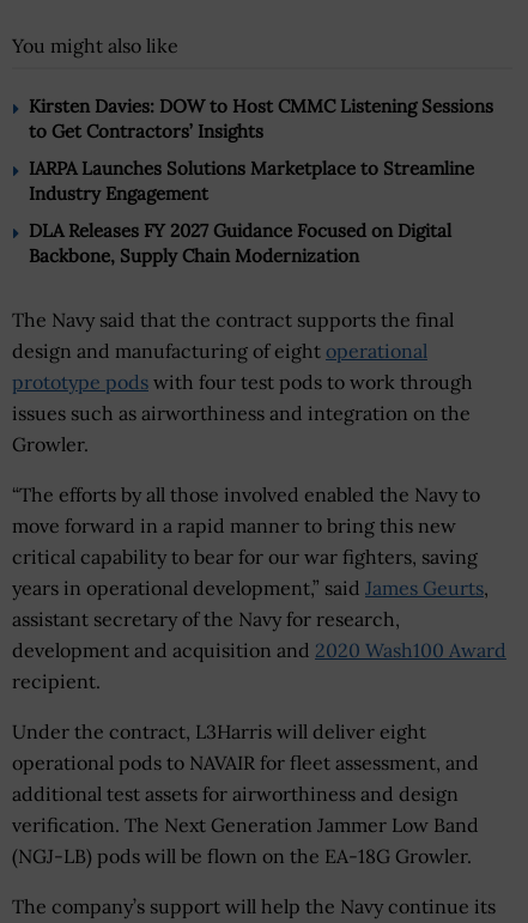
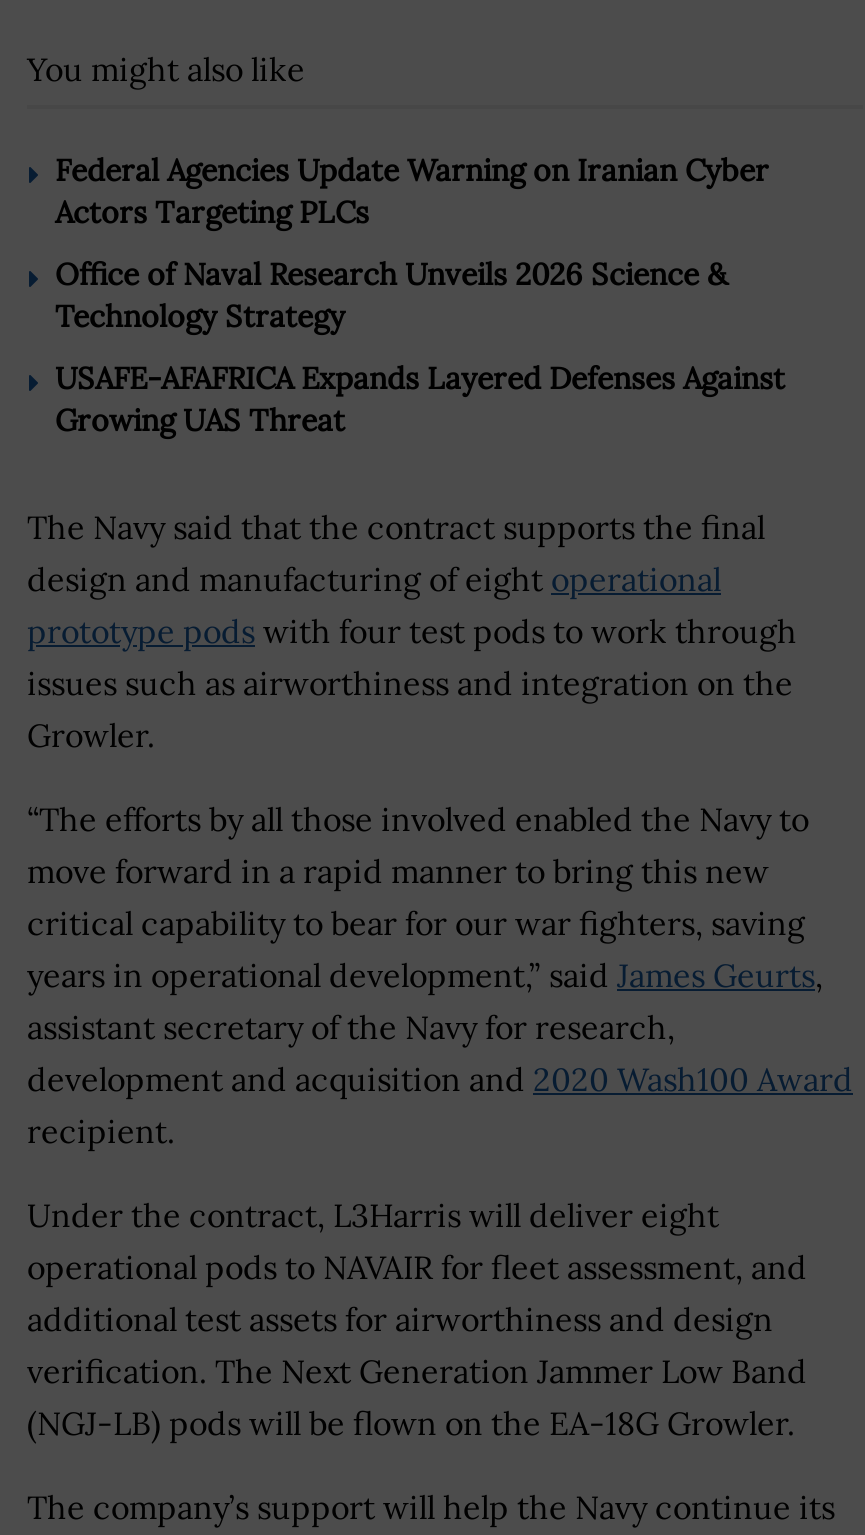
[29,94,493,142] Kirsten Davies: DOW to Host CMMC Listening Sessions | to Get Contractors’ Insights -> [55,150,769,230] Federal Agencies Update Warning on Iranian Cyber | Actors Targeting PLCs
[29,156,474,204] IARPA Launches Solutions Marketplace to Streamline | Industry Engagement -> [55,254,727,334] Office of Naval Research Unveils 2026 Science & | Technology Strategy
[29,219,451,267] DLA Releases FY 2027 Guidance Focused on Digital | Backbone, Supply Chain Modernization -> [55,358,785,438] USAFE-AFAFRICA Expands Layered Defenses Against | Growing UAS Threat

